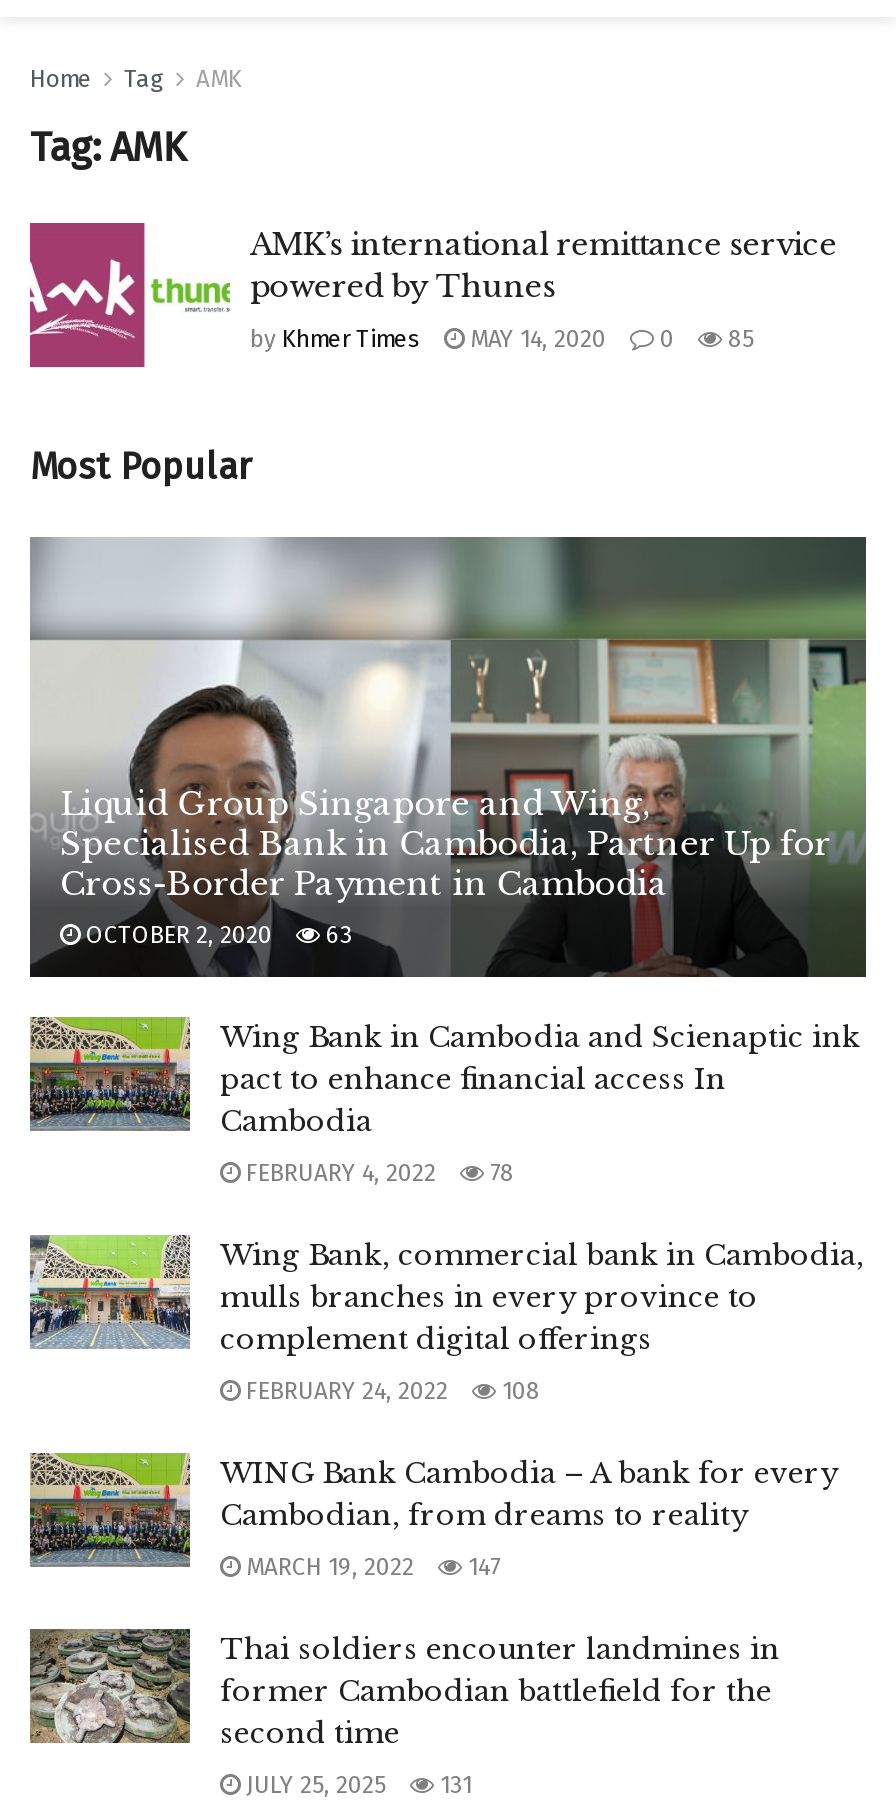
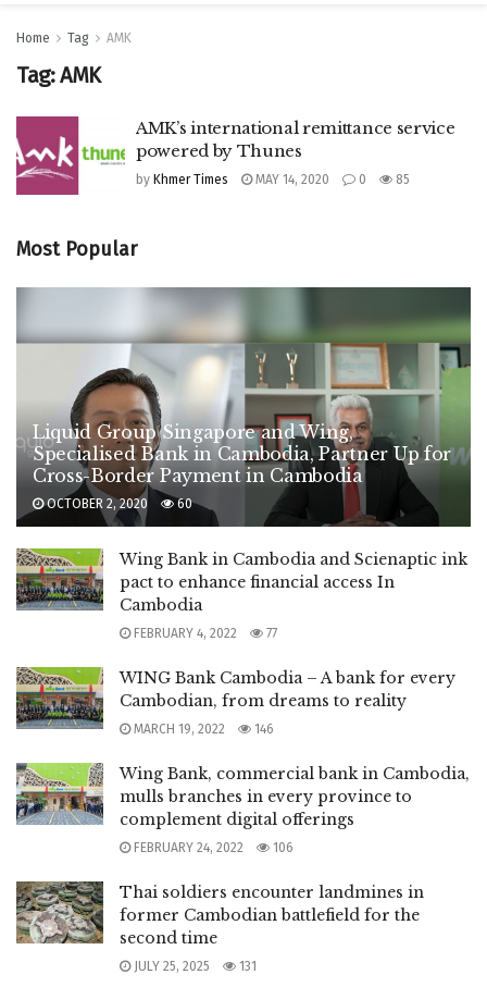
[80,920,352,948] OCTOBER 2, 2020 63 -> [43,496,192,511] OCTOBER 2, 2020 60
[484,1158,514,1186] 78 -> [251,625,277,736] 77 | 146
moved [26,1233,864,1404] -> [14,762,470,855]: [image] | Wing Bank, commercial bank in Cambodia, | mulls branches in every province to | complement digital offerings | FEBRUARY 24, 2022
[462,1376,540,1580] 108 | 147 -> [270,840,294,855] 106
moved [30,1451,838,1580] -> [16,667,455,736]: [image] | WING Bank Cambodia – A bank for every | Cambodian, from dreams to reality | MARCH 19, 2022

